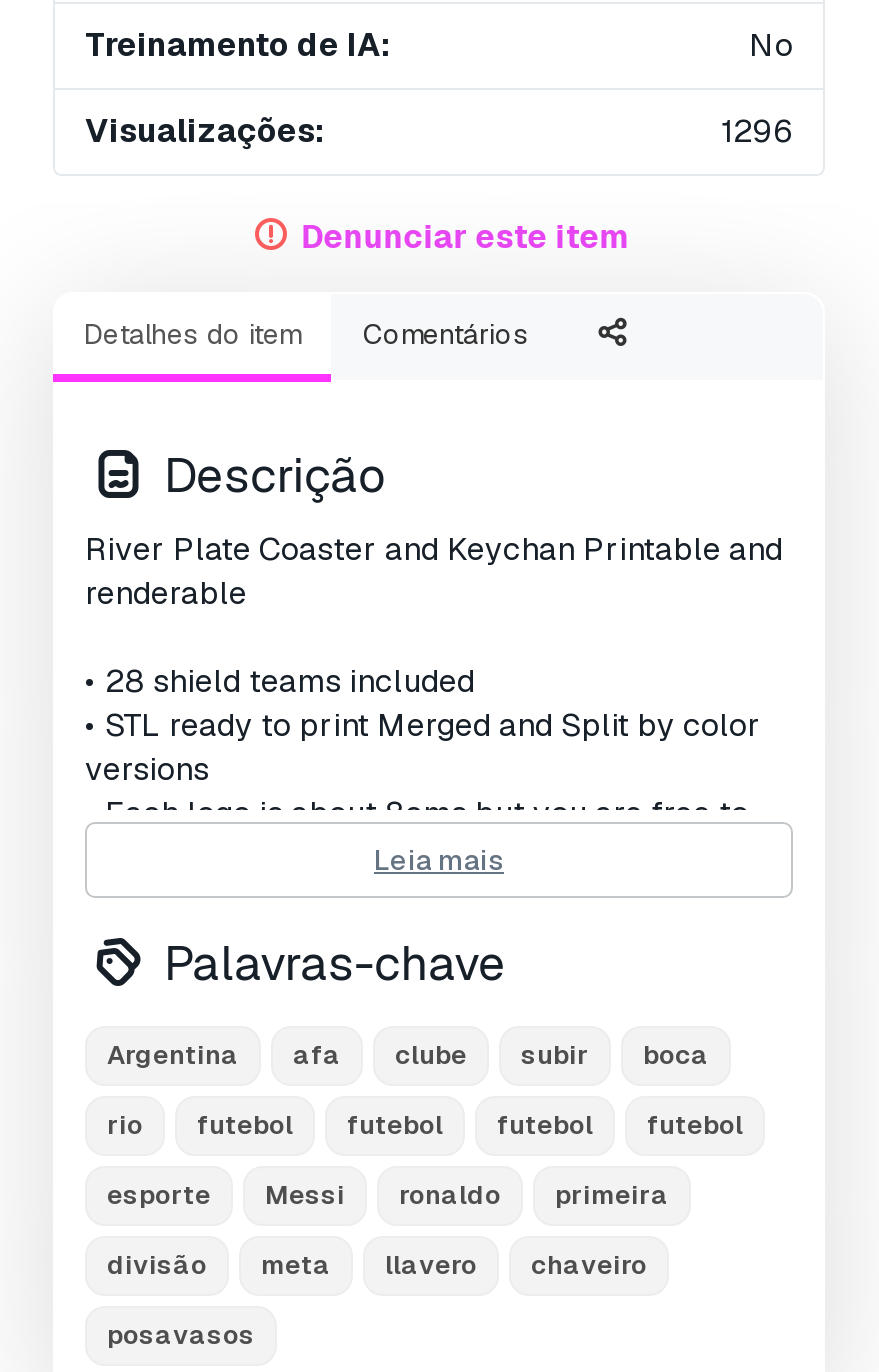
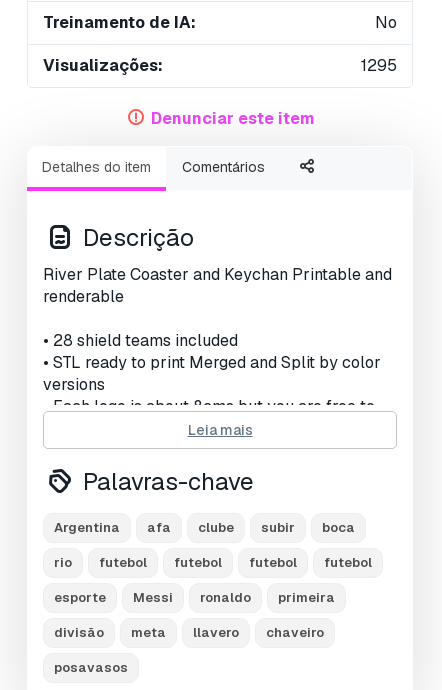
[721,110,793,152] 1296 -> [361,55,397,76] 1295

